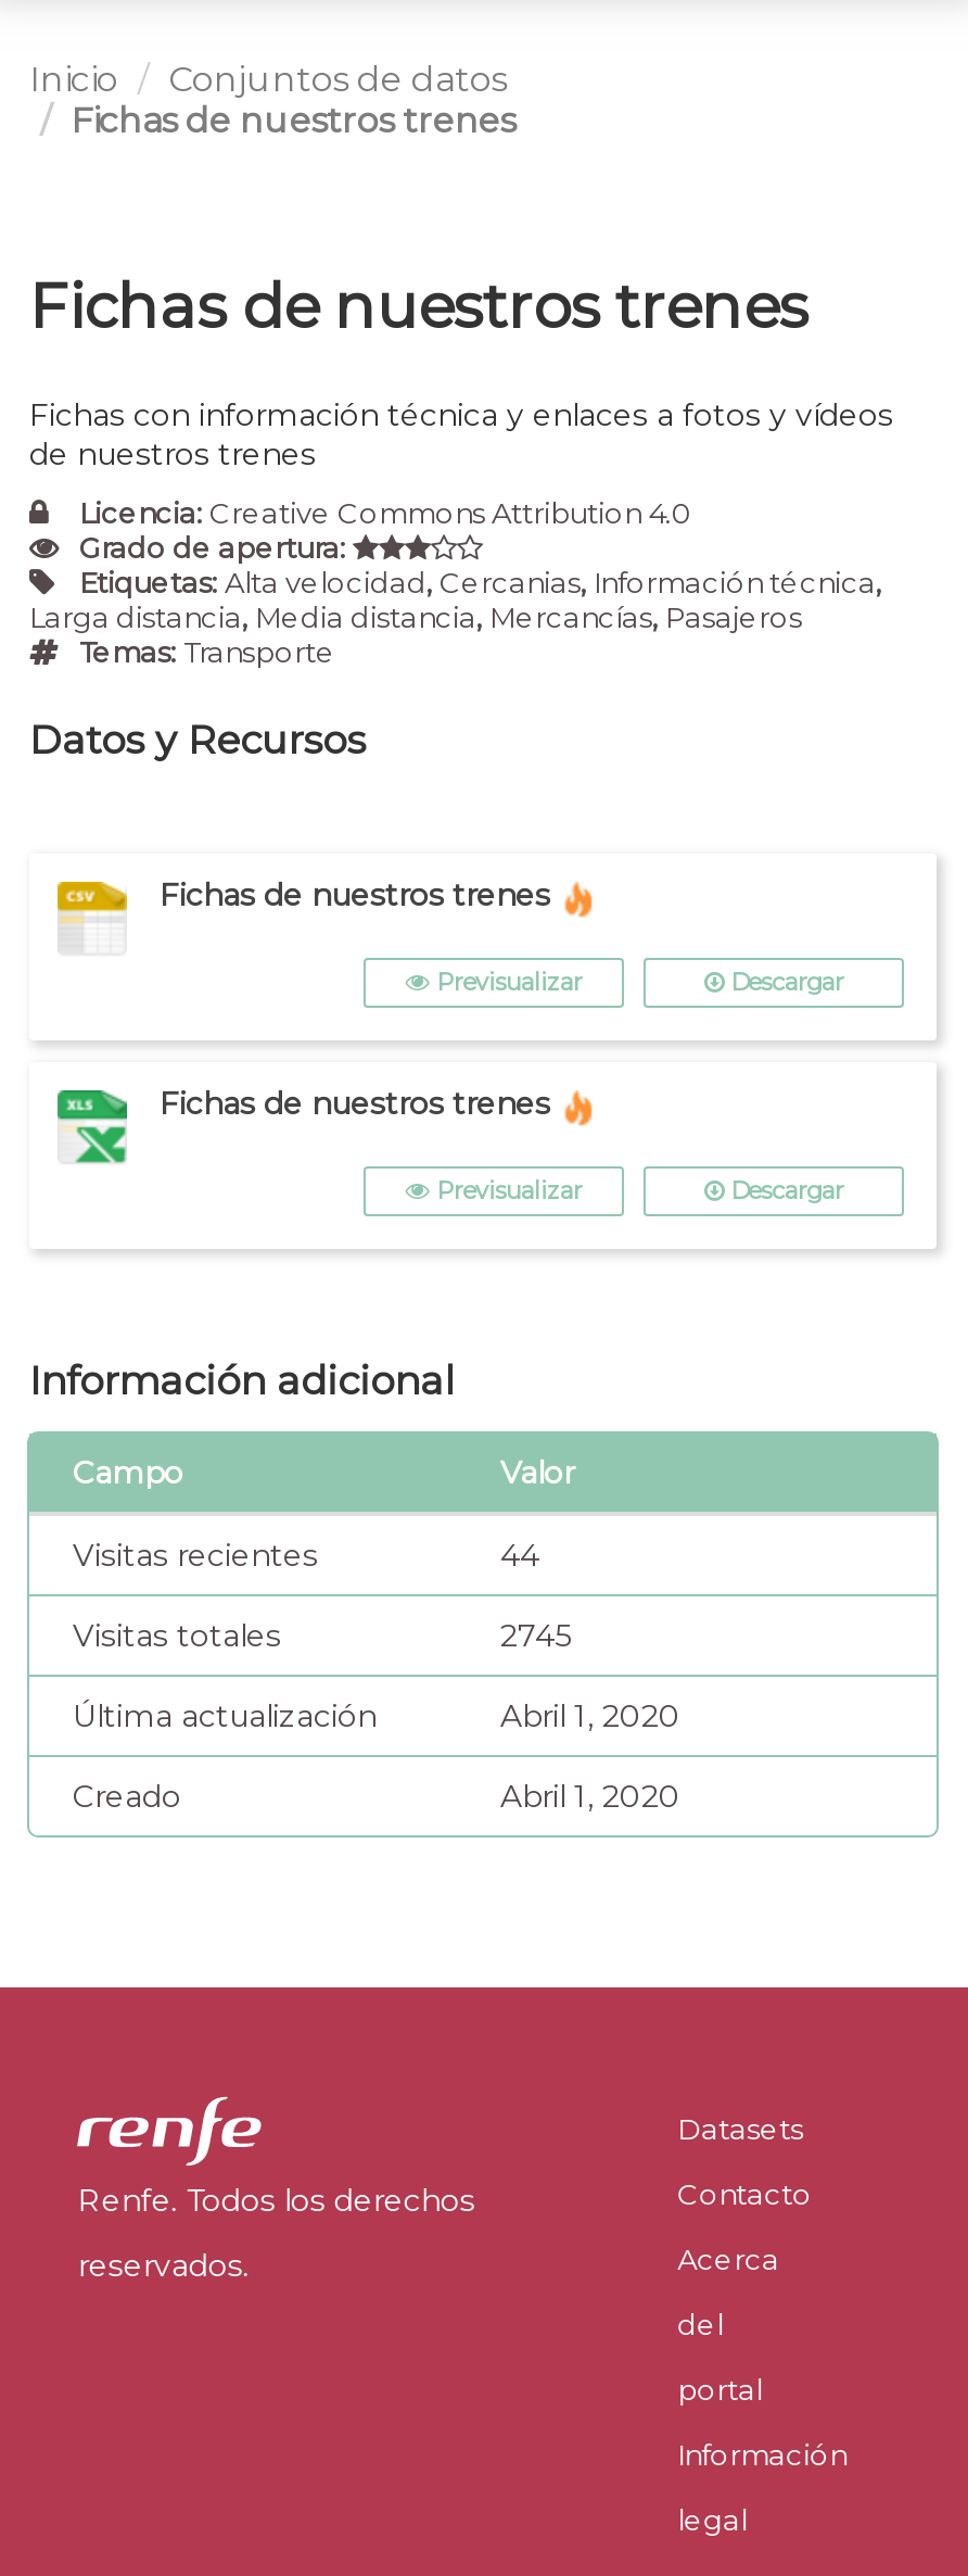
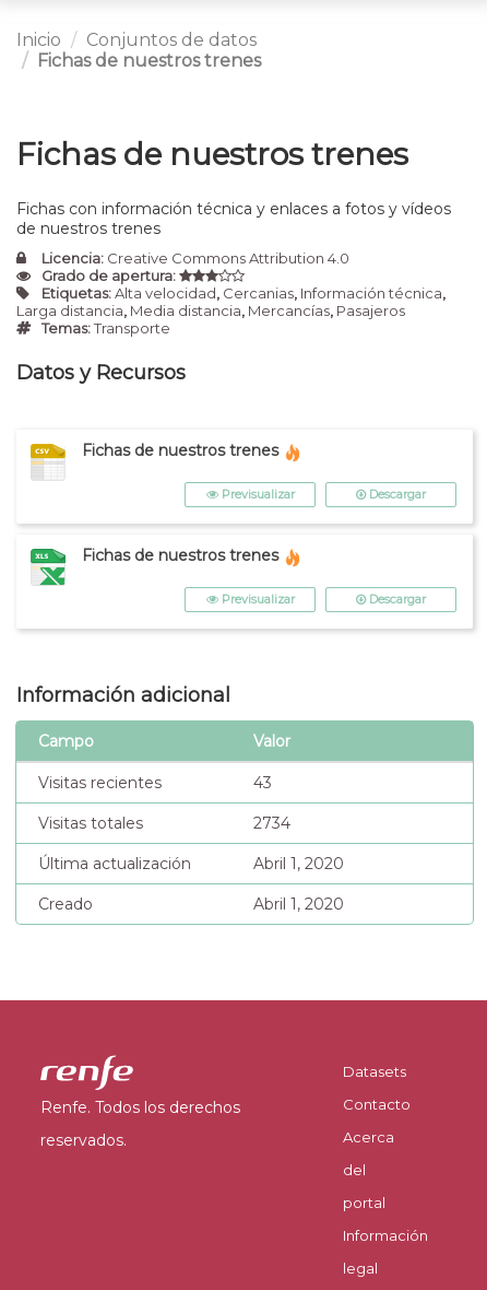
[500,1535,539,1574] 44 -> [253,773,272,792] 43
[500,1616,570,1655] 2745 -> [253,813,290,833] 2734

